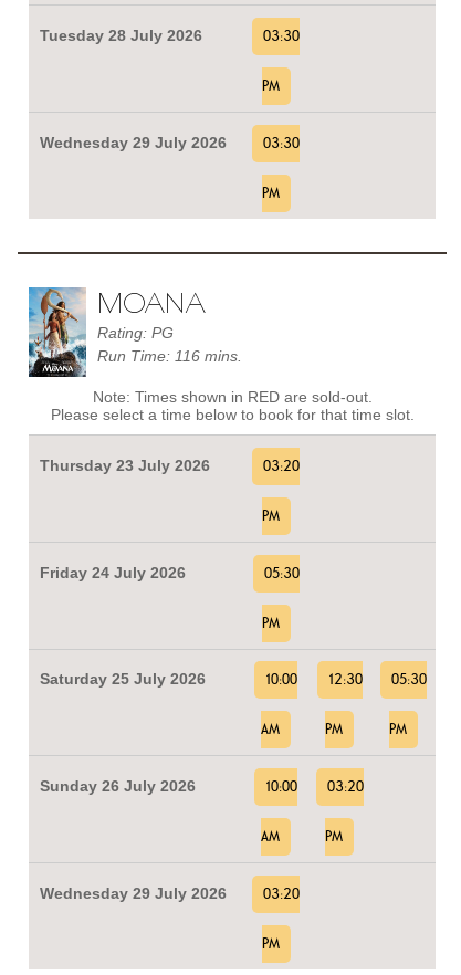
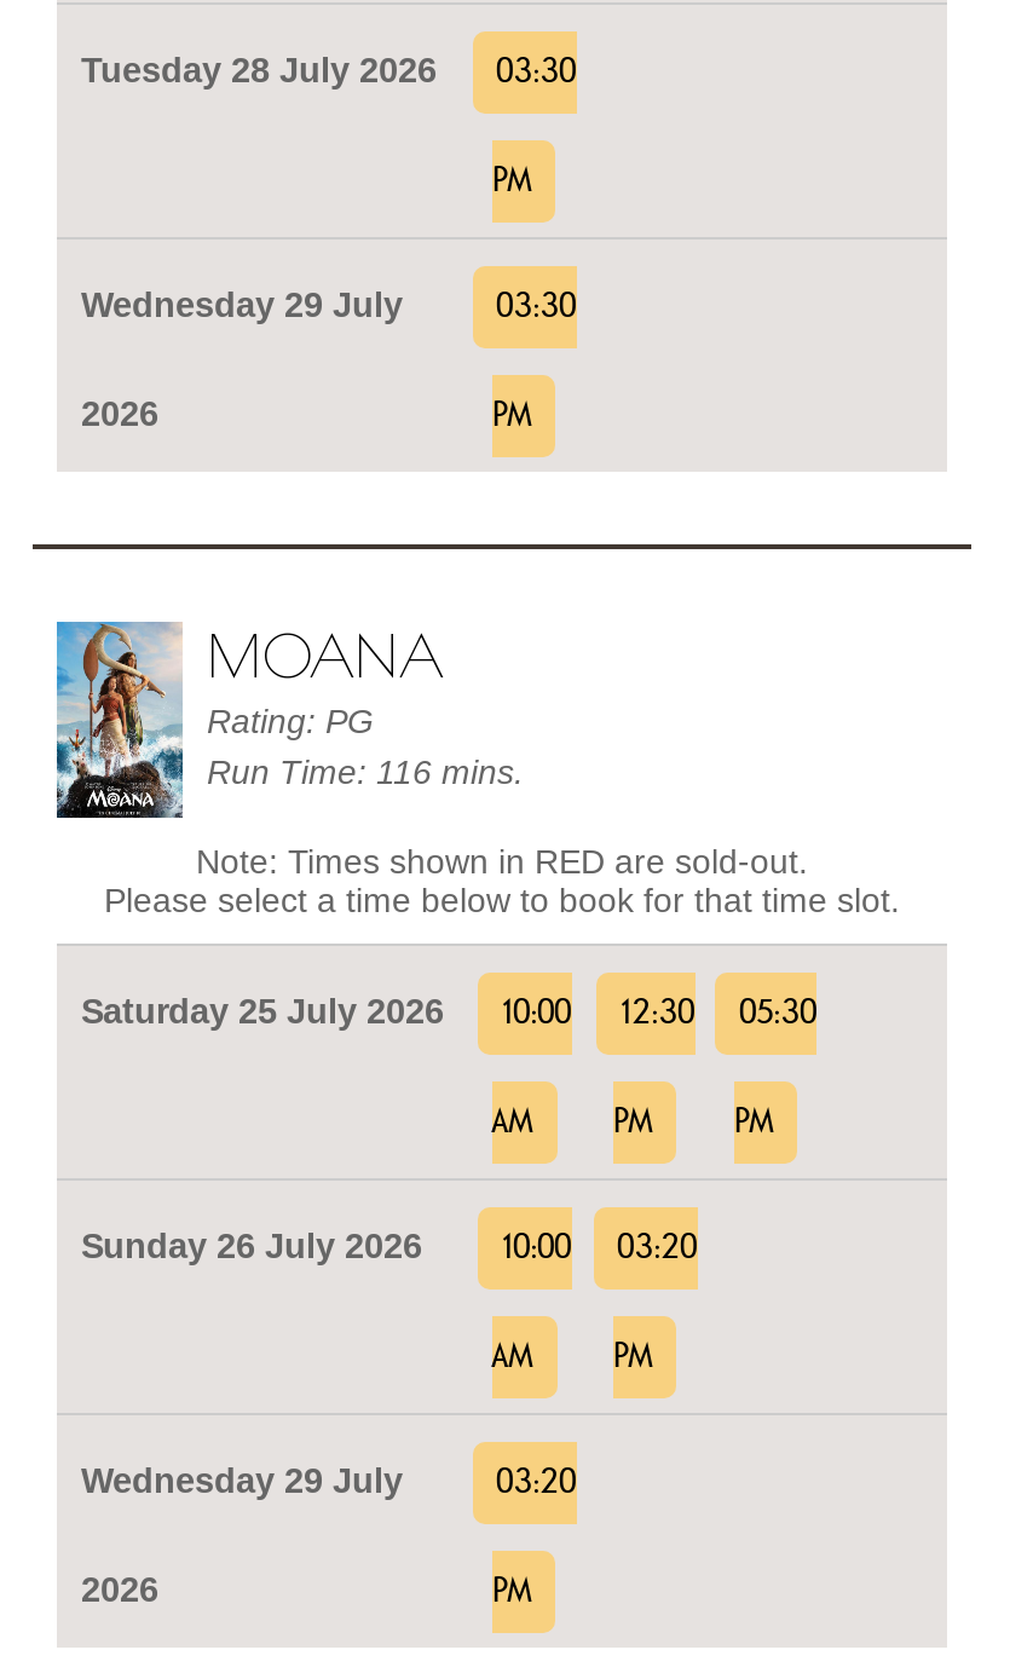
[40,457,300,631] Thursday 23 July 2026 | 03:20 | PM | Friday 24 July 2026 | 05:30 | PM -> none

